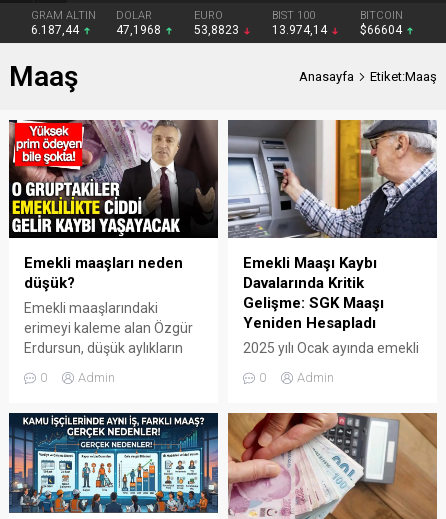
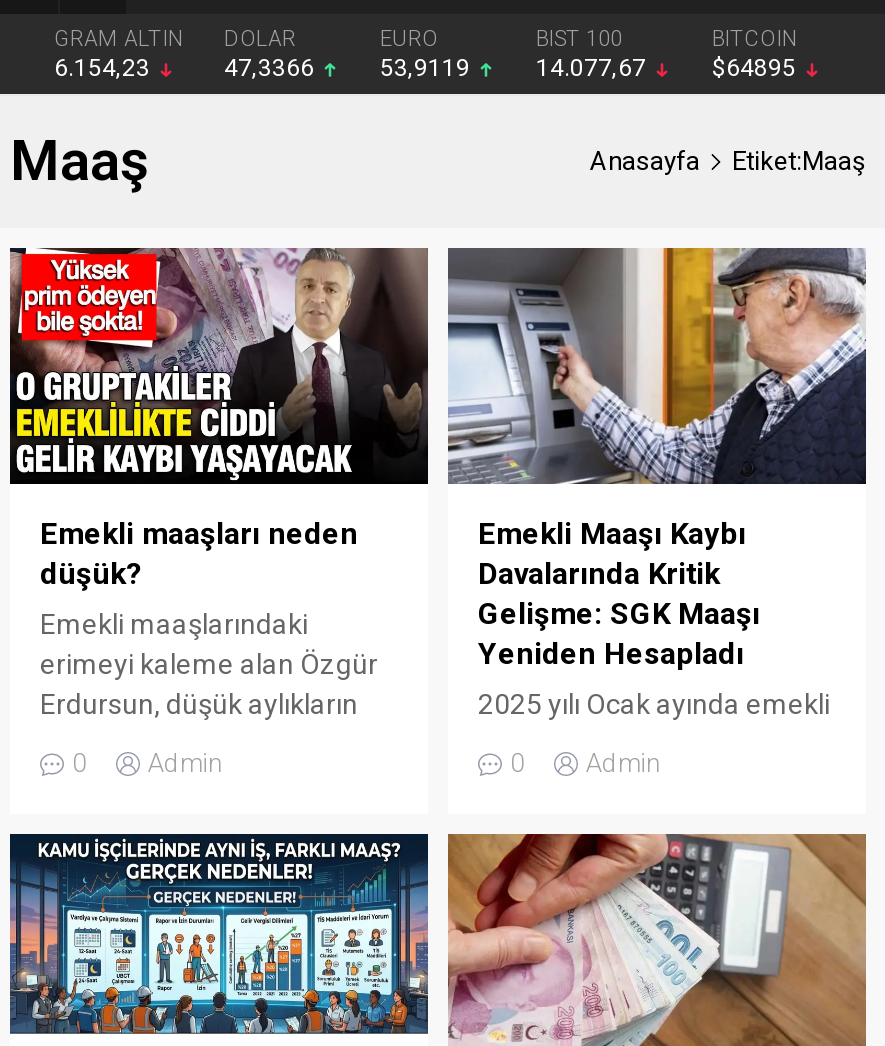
[31,23,82,37] 6.187,44 -> [54,54,156,82] 6.154,23
[116,23,164,37] 47,1968 -> [224,54,320,82] 47,3366
[194,23,242,37] 53,8823 -> [380,54,476,82] 53,9119
[272,23,330,37] 13.974,14 -> [536,54,652,82] 14.077,67
[360,23,405,37] $66604 -> [712,54,802,82] $64895

